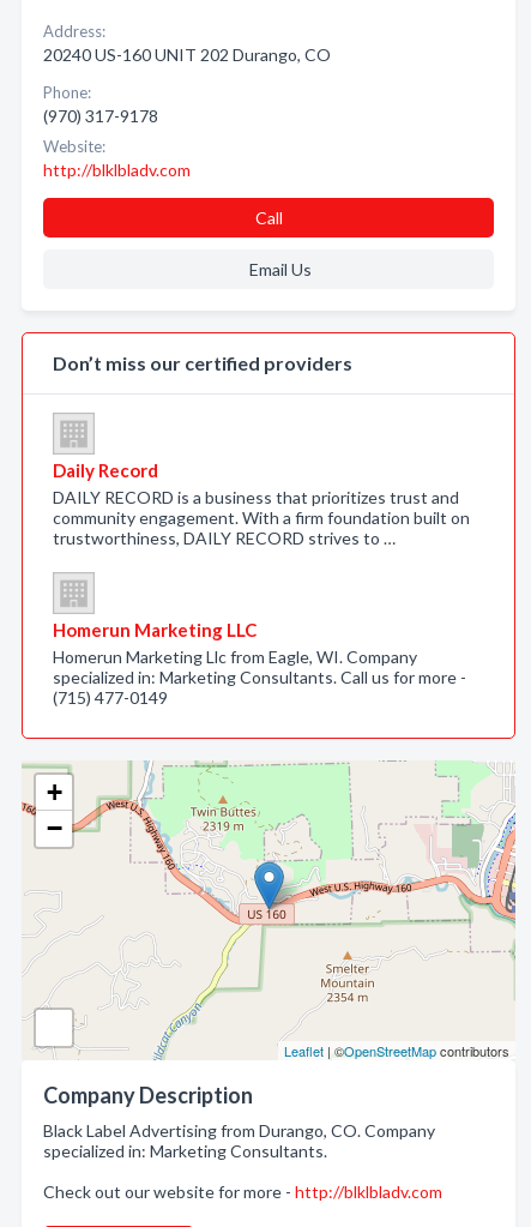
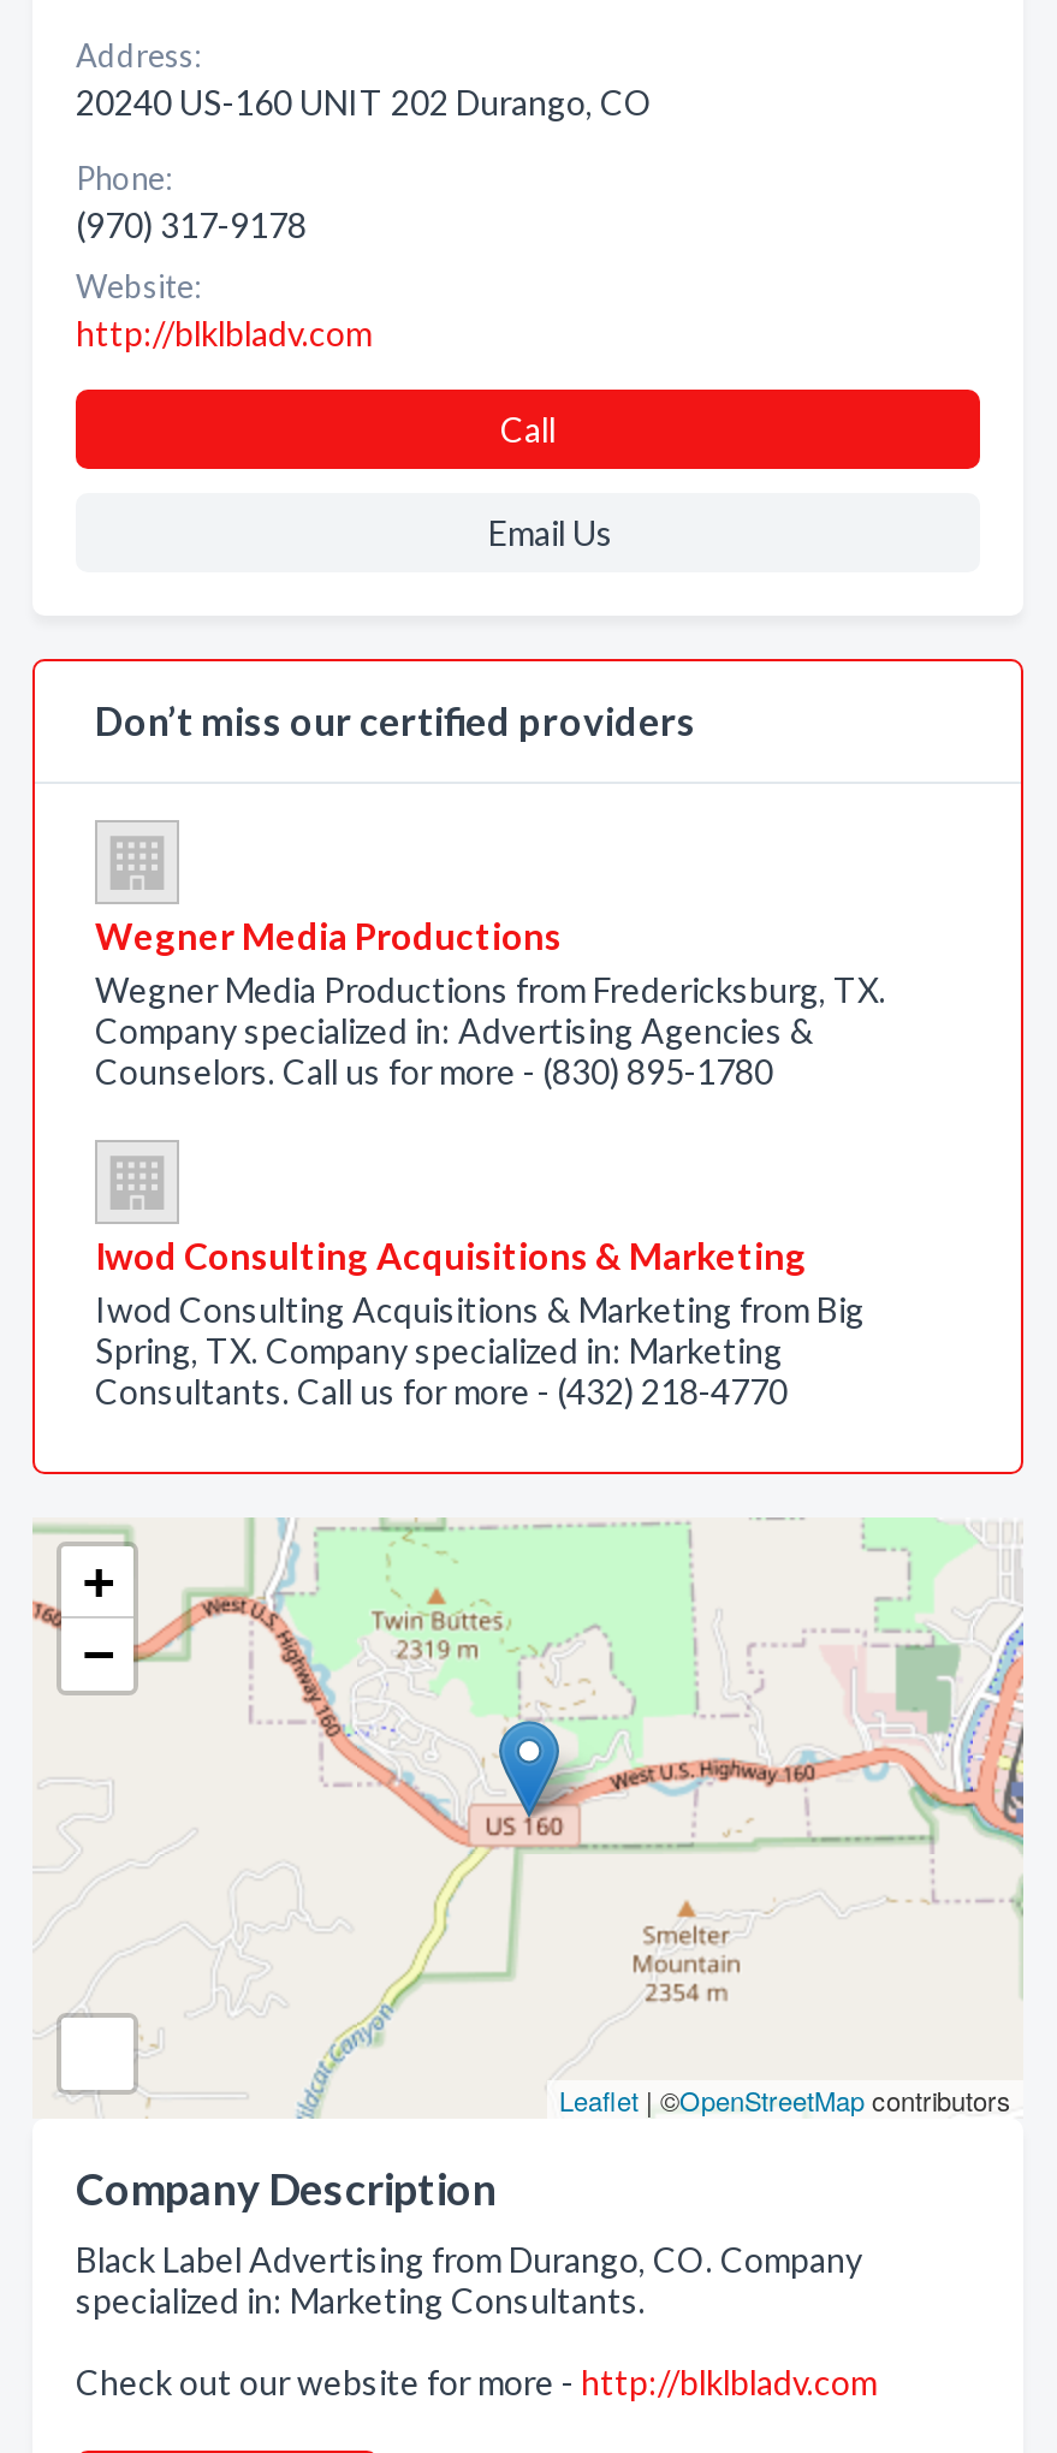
[53,459,470,548] Daily Record | DAILY RECORD is a business that prioritizes trust and | community engagement. With a firm foundation built on | trustworthiness, DAILY RECORD strives to … -> [95,914,886,1092] Wegner Media Productions | Wegner Media Productions from Fredericksburg, TX. | Company specialized in: Advertising Agencies & | Counselors. Call us for more - (830) 895-1780
[53,619,466,708] Homerun Marketing LLC | Homerun Marketing Llc from Eagle, WI. Company | specialized in: Marketing Consultants. Call us for more - | (715) 477-0149 -> [95,1234,865,1412] Iwod Consulting Acquisitions & Marketing | Iwod Consulting Acquisitions & Marketing from Big | Spring, TX. Company specialized in: Marketing | Consultants. Call us for more - (432) 218-4770

